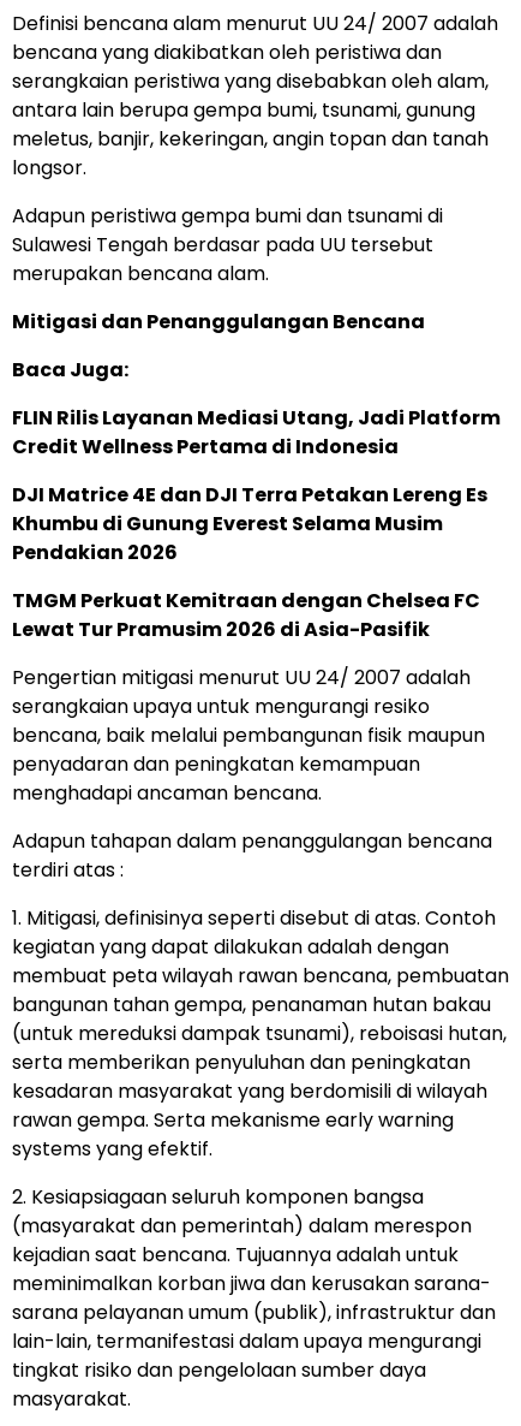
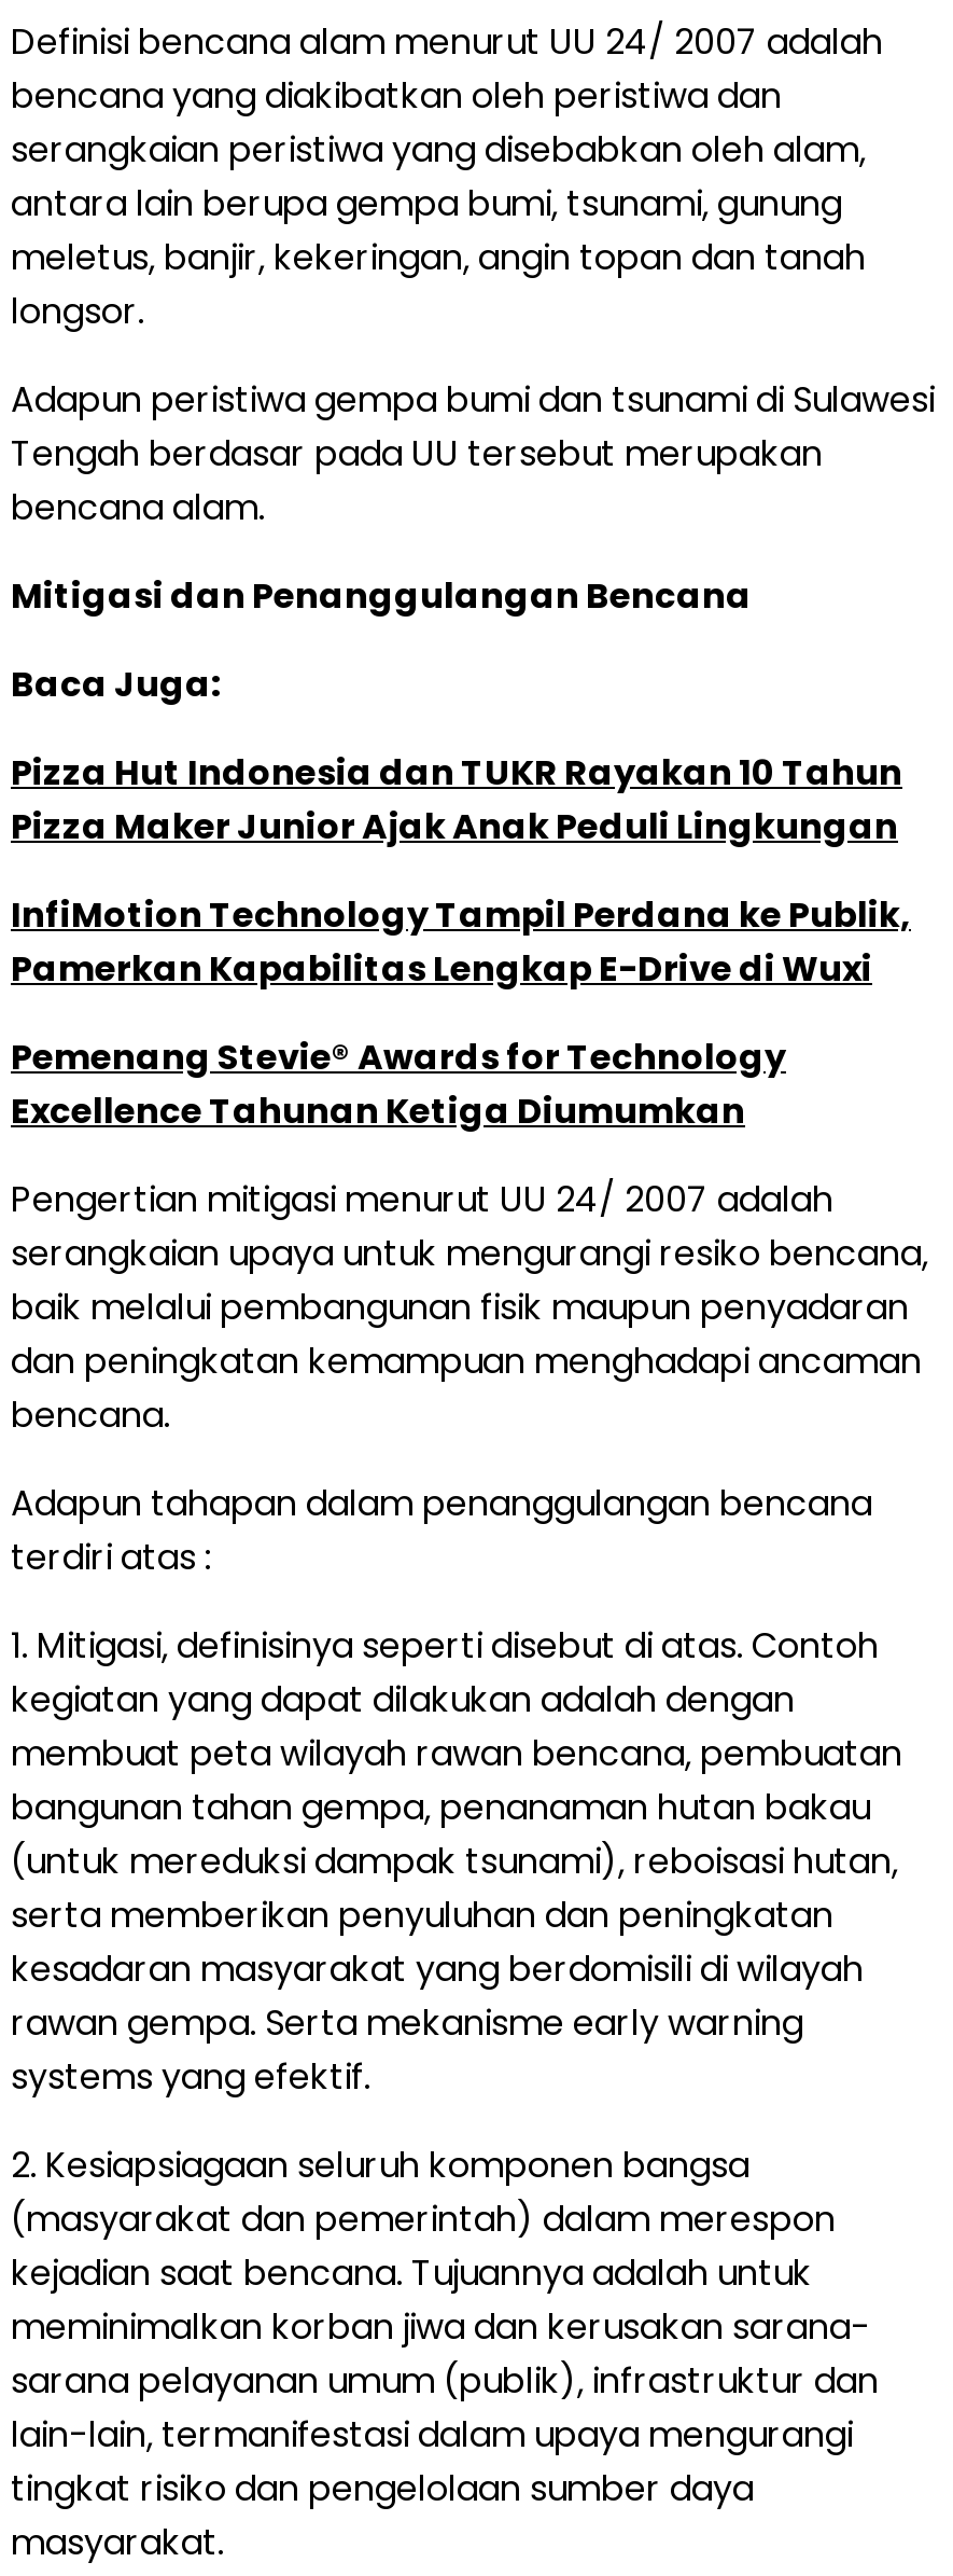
[12,404,501,461] FLIN Rilis Layanan Mediasi Utang, Jadi Platform | Credit Wellness Pertama di Indonesia -> [11,748,902,851] Pizza Hut Indonesia dan TUKR Rayakan 10 Tahun | Pizza Maker Junior Ajak Anak Peduli Lingkungan
[12,481,487,567] DJI Matrice 4E dan DJI Terra Petakan Lereng Es | Khumbu di Gunung Everest Selama Musim | Pendakian 2026 -> [11,890,911,994] InfiMotion Technology Tampil Perdana ke Publik, | Pamerkan Kapabilitas Lengkap E-Drive di Wuxi
[12,587,480,644] TMGM Perkuat Kemitraan dengan Chelsea FC | Lewat Tur Pramusim 2026 di Asia-Pasifik -> [11,1032,786,1136] Pemenang Stevie® Awards for Technology | Excellence Tahunan Ketiga Diumumkan

